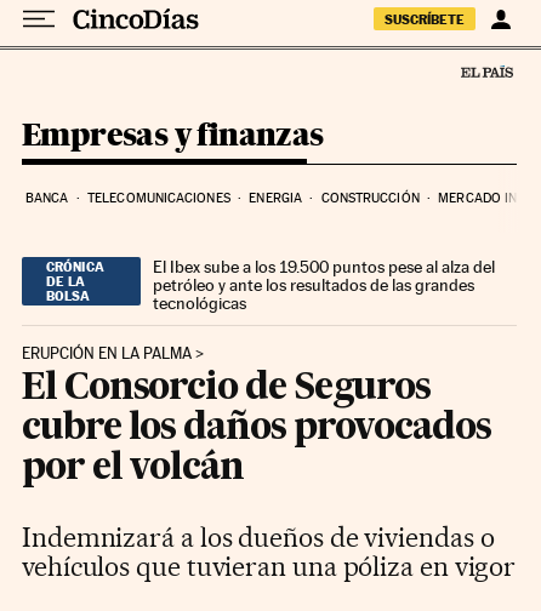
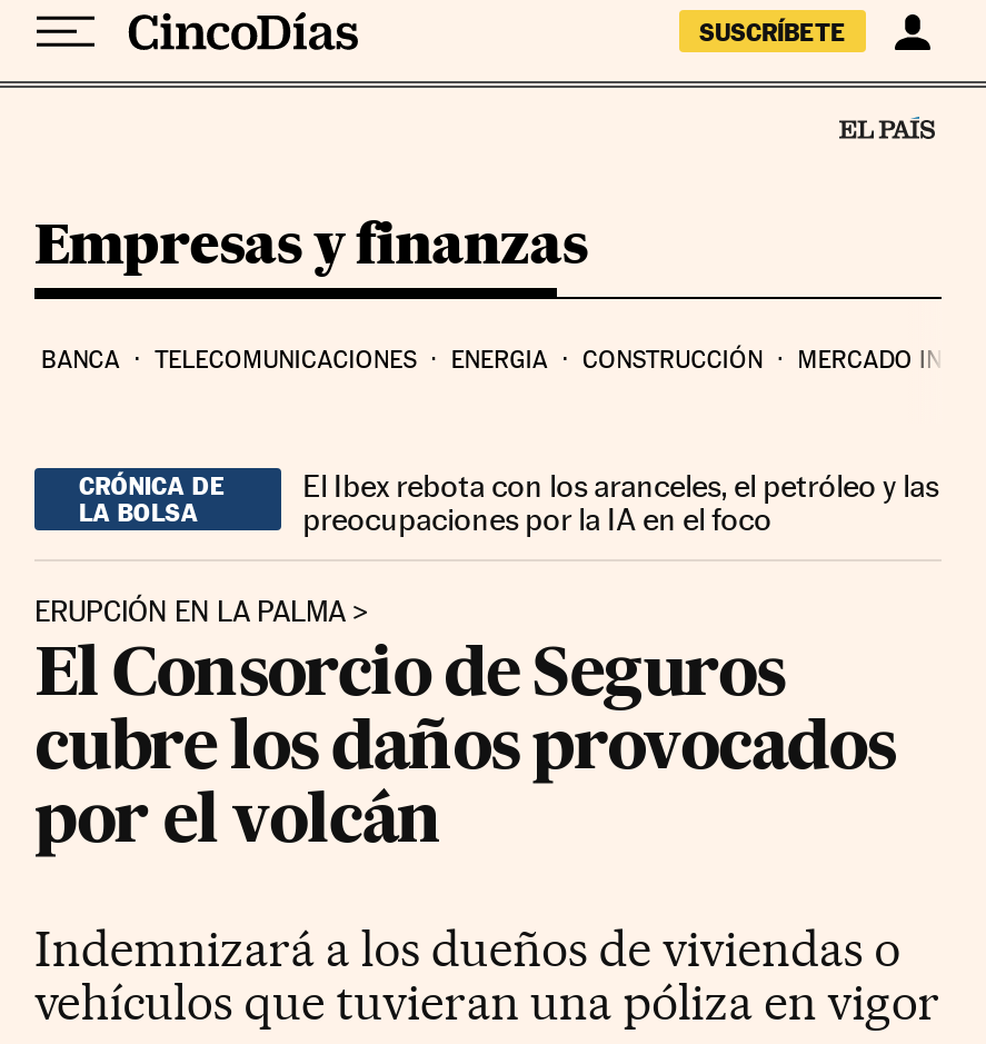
[153,257,495,312] El Ibex sube a los 19.500 puntos pese al alza del | petróleo y ante los resultados de las grandes | tecnológicas -> [303,467,938,536] El Ibex rebota con los aranceles, el petróleo y las | preocupaciones por la IA en el foco

